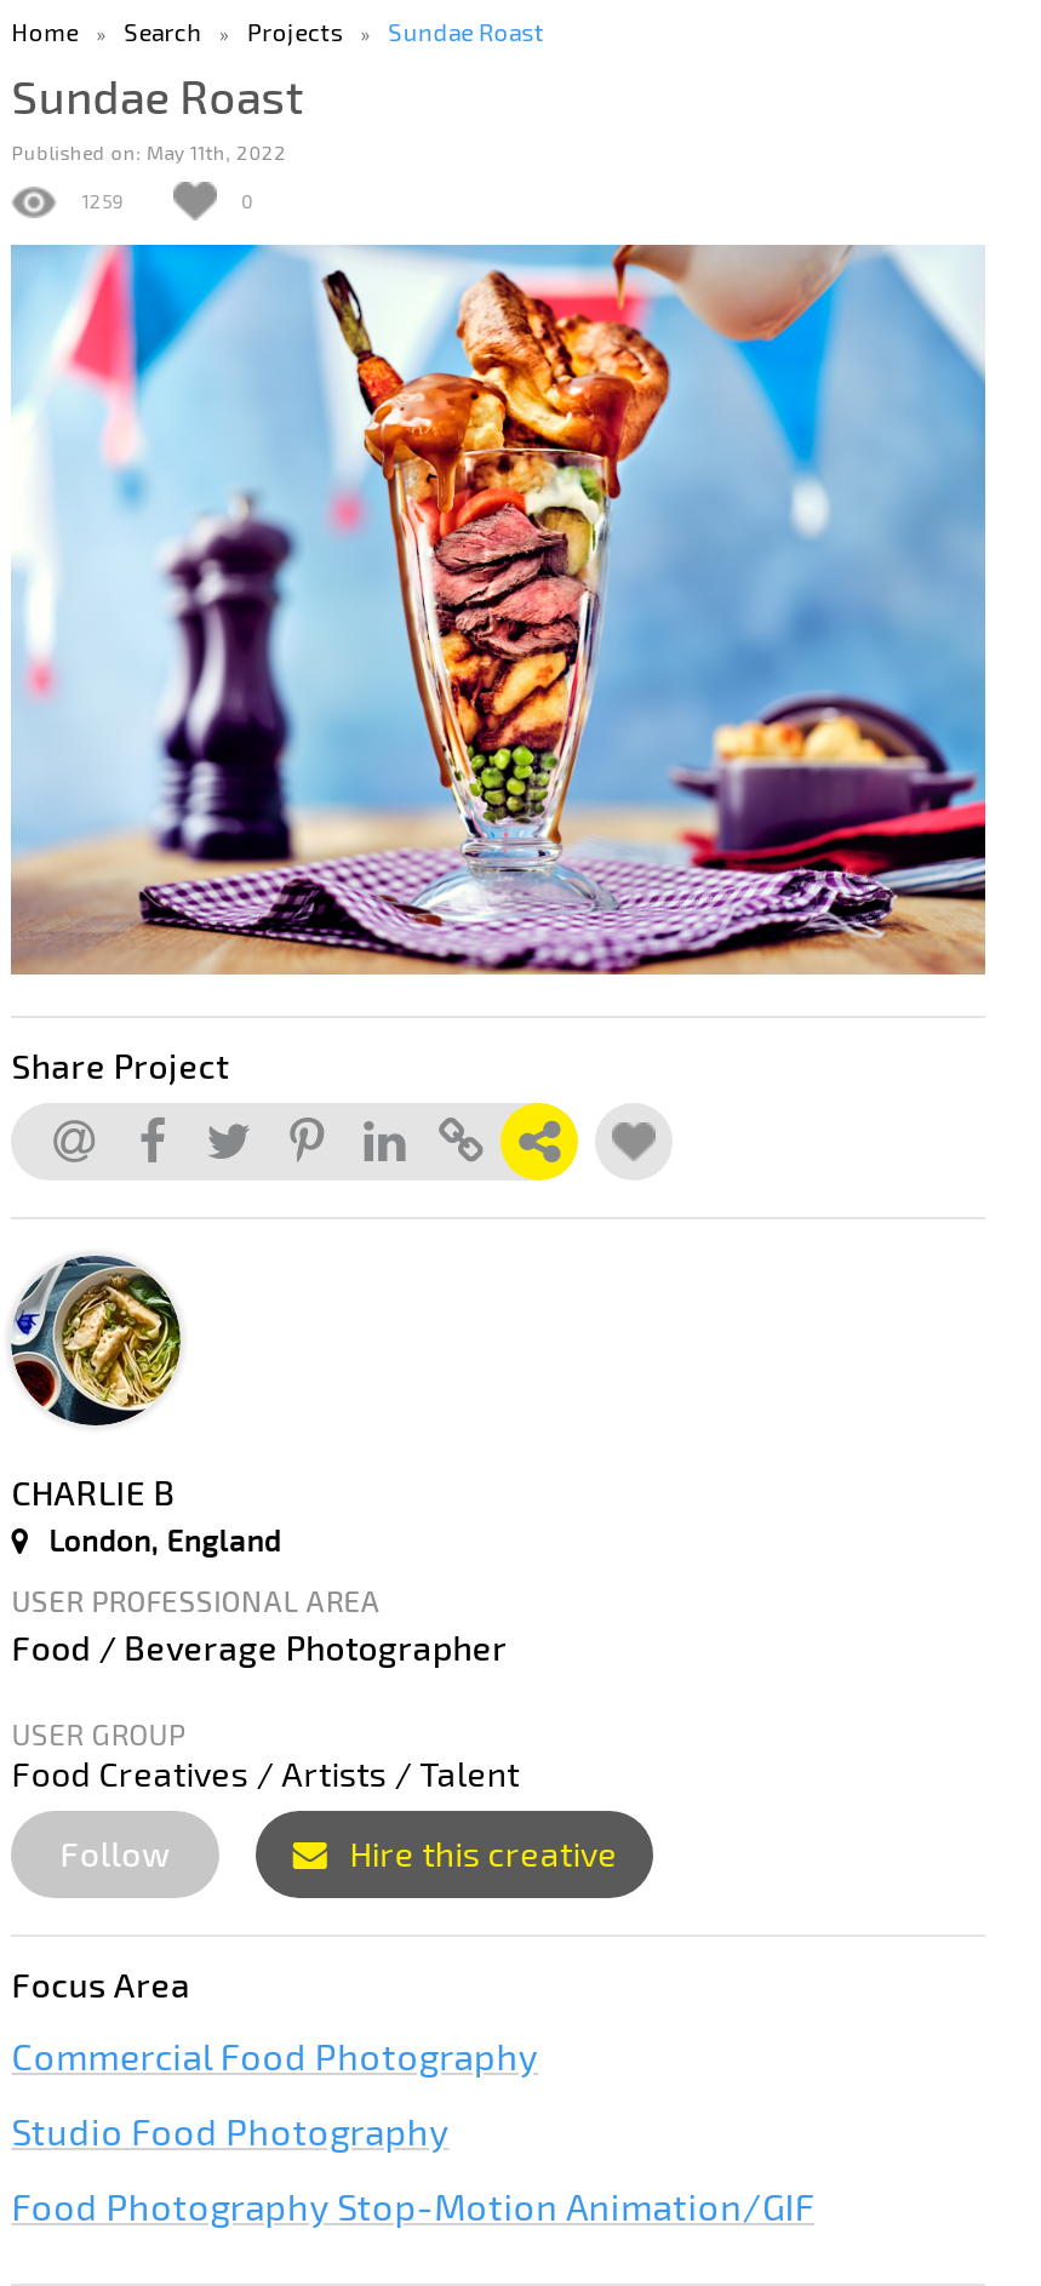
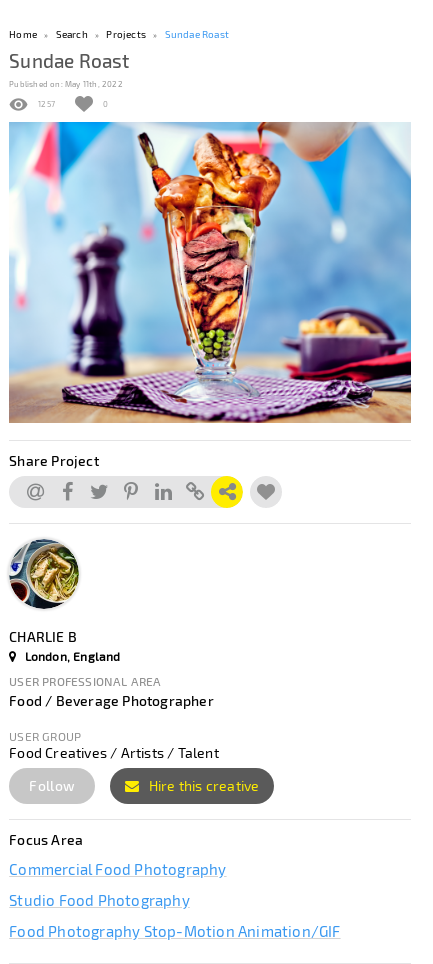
[82,189,125,213] 1259 -> [38,99,55,109] 1257

